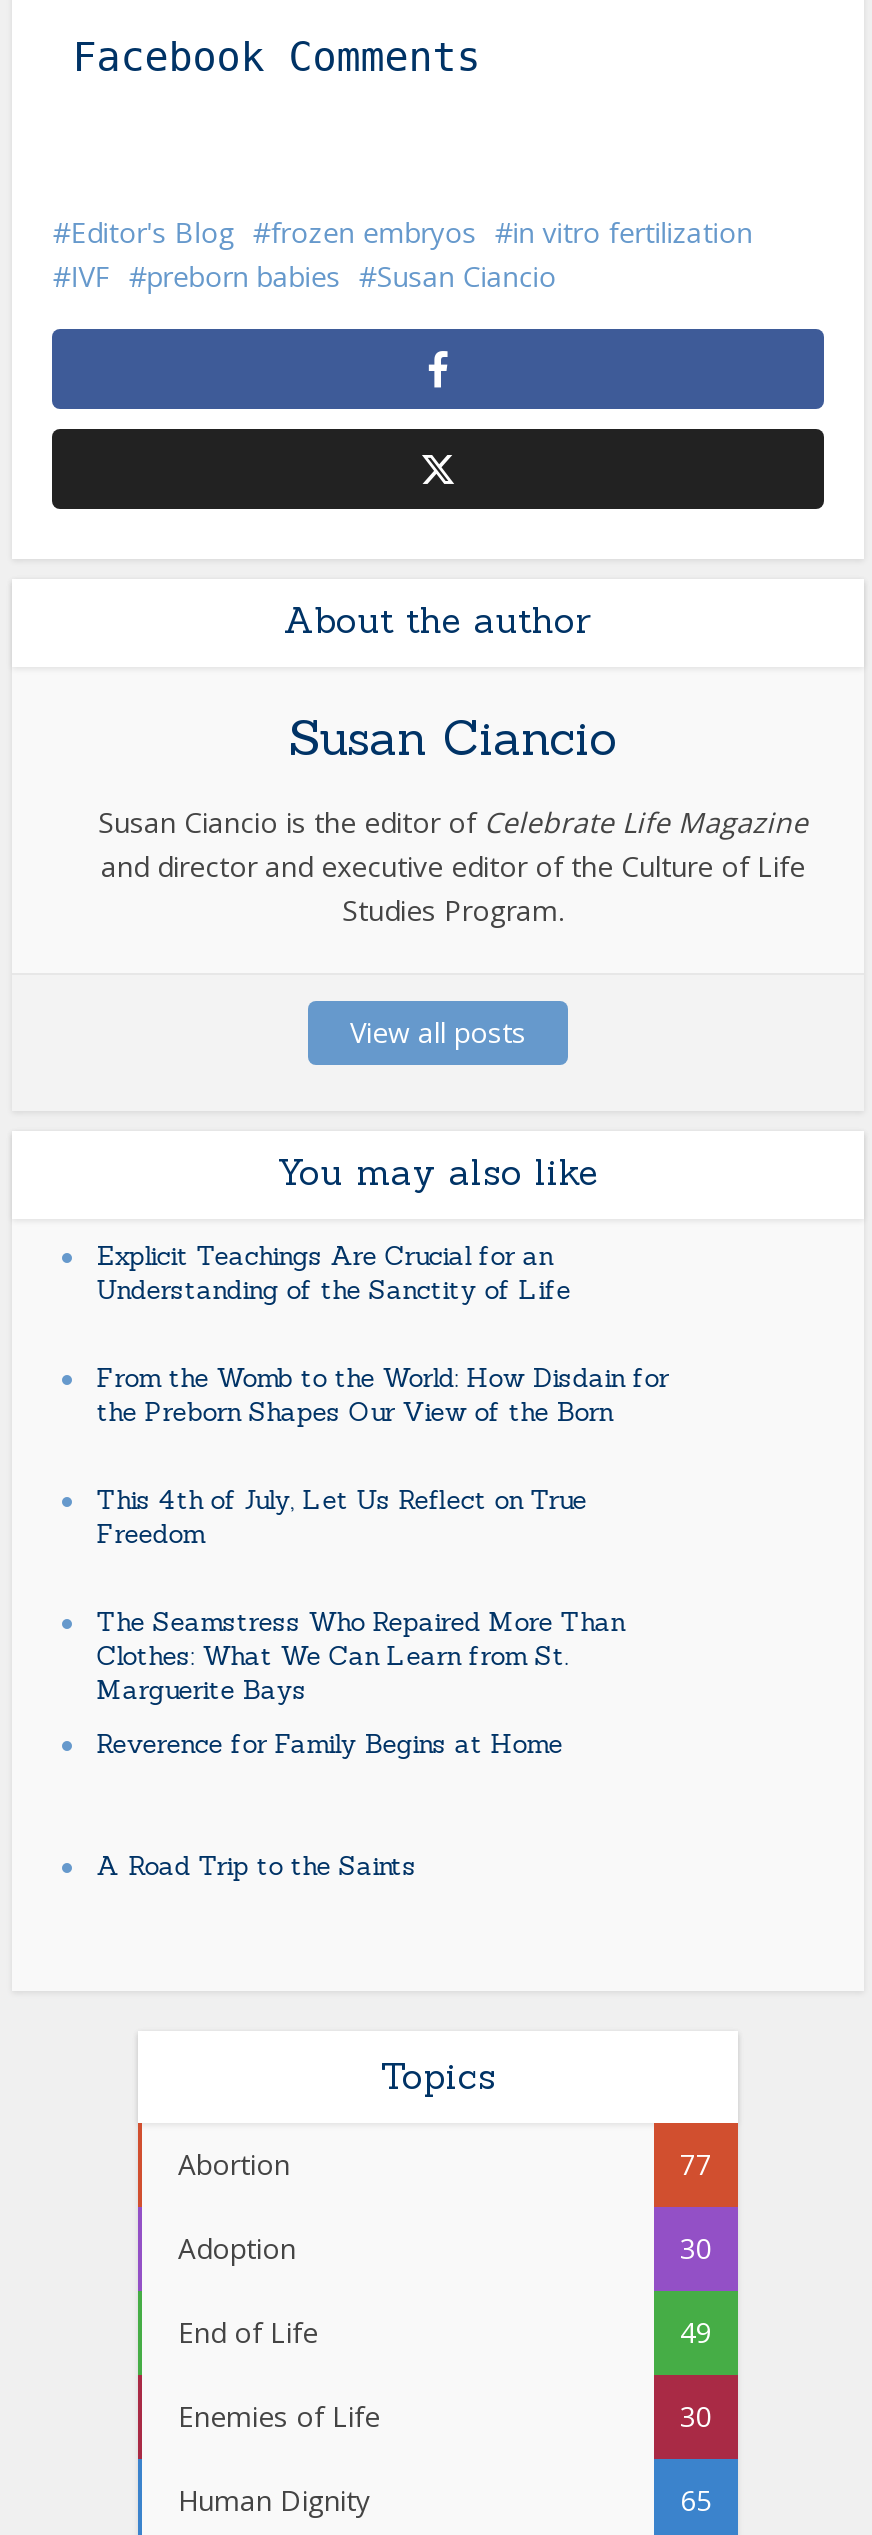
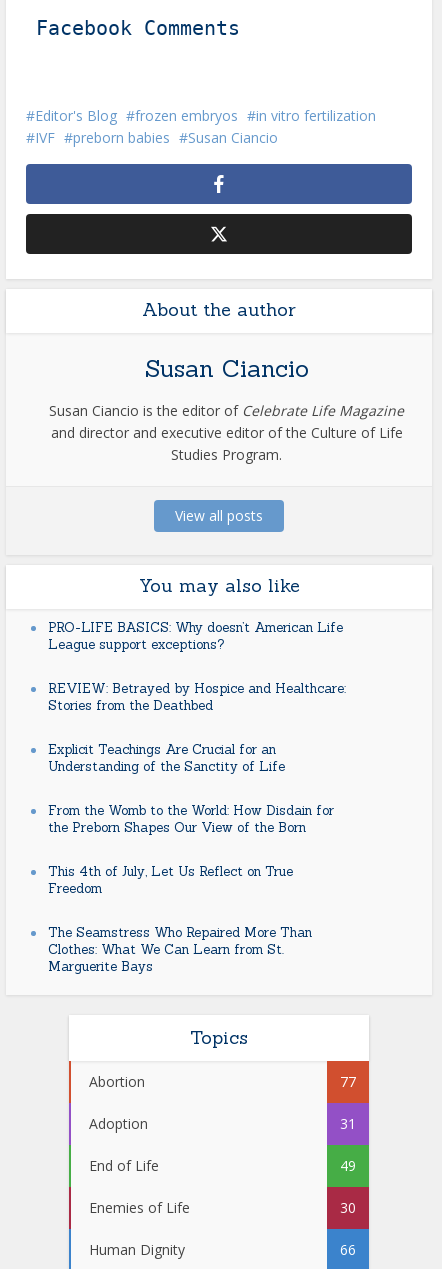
none -> [48,619,346,714] PRO-LIFE BASICS: Why doesn’t American Life | League support exceptions? | REVIEW: Betrayed by Hospice and Healthcare: | Stories from the Deathbed
moved [96,1240,668,1708] -> [48,741,334,975]: Explicit Teachings Are Crucial for an | Understanding of the Sanctity of Life | From the Womb to the World: How Disdain for | ... | Clothes: What We Can Learn from St. | Marguerite Bays
[96,1728,562,1762] Reverence for Family Begins at Home -> none
[96,1850,416,1884] A Road Trip to the Saints -> none
[680,2230,712,2268] 30 -> [340,1114,356,1133] 31
[680,2482,712,2520] 65 -> [340,1240,356,1259] 66

